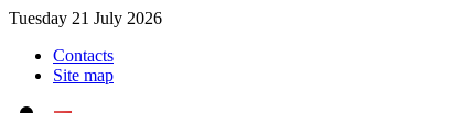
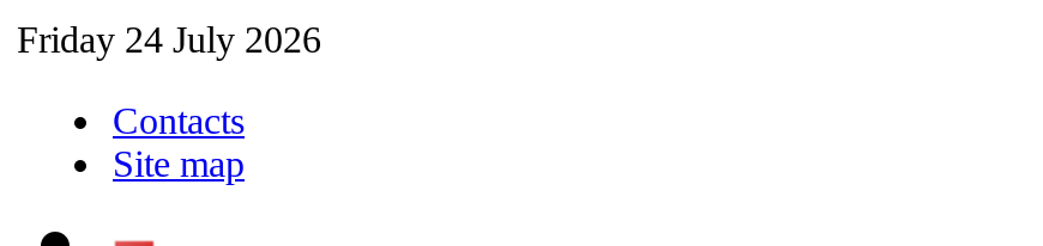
[9,9,162,27] Tuesday 21 July 2026 -> [17,19,321,60] Friday 24 July 2026

